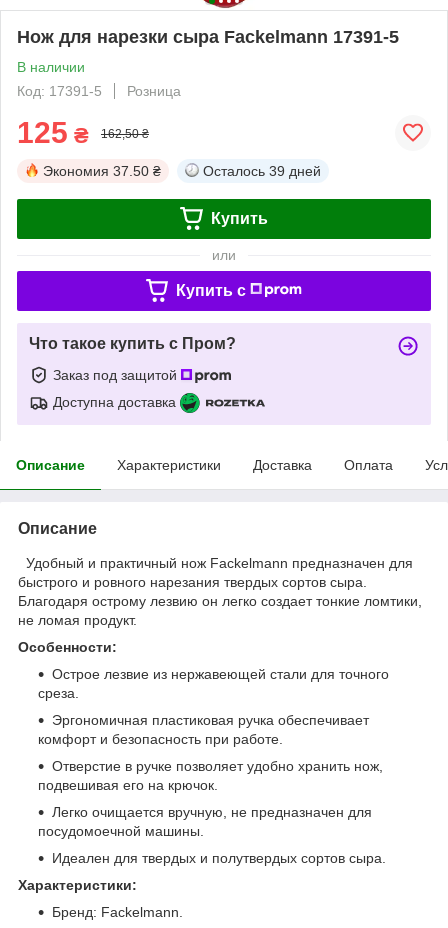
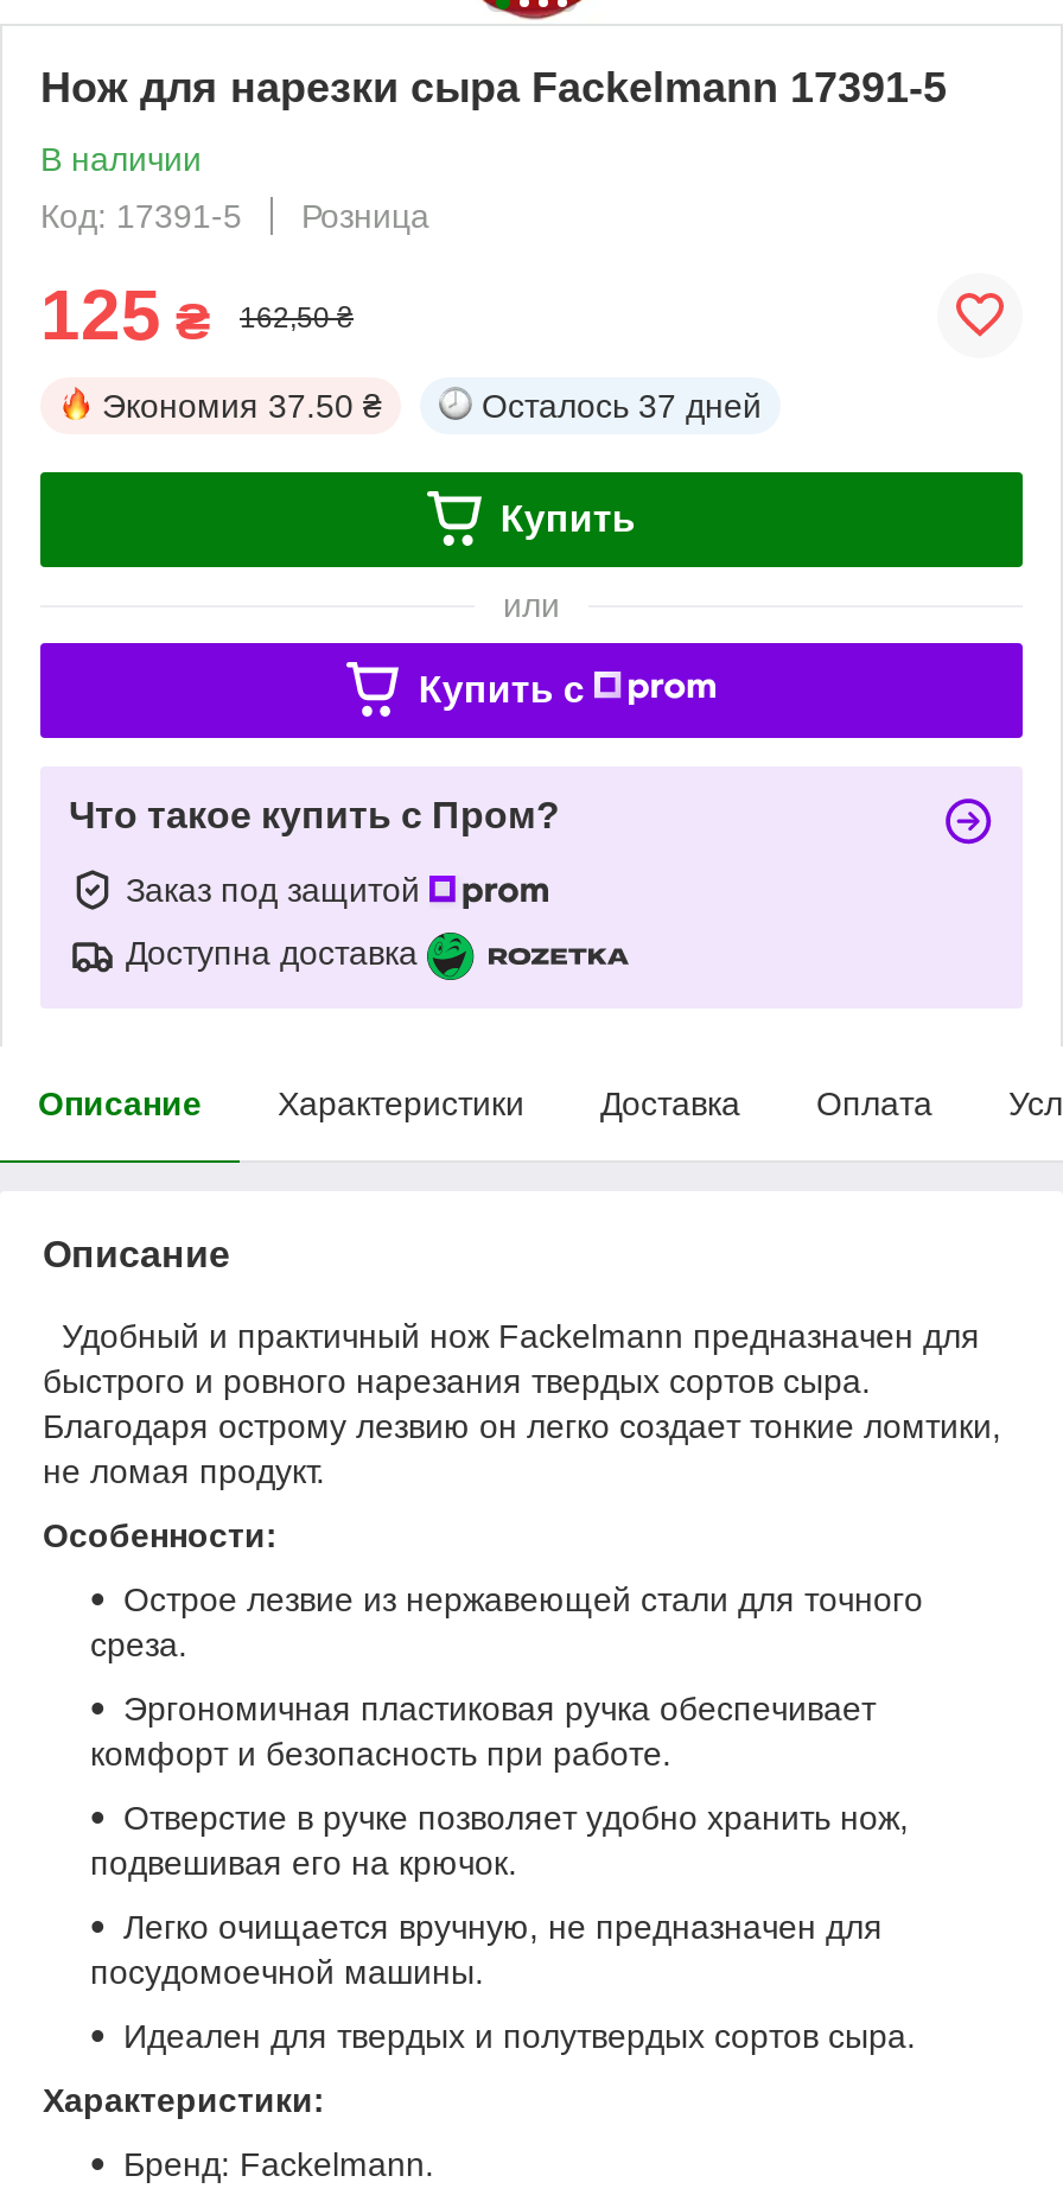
[203,163,321,179] Осталось 39 дней -> [482,386,762,424] Осталось 37 дней

